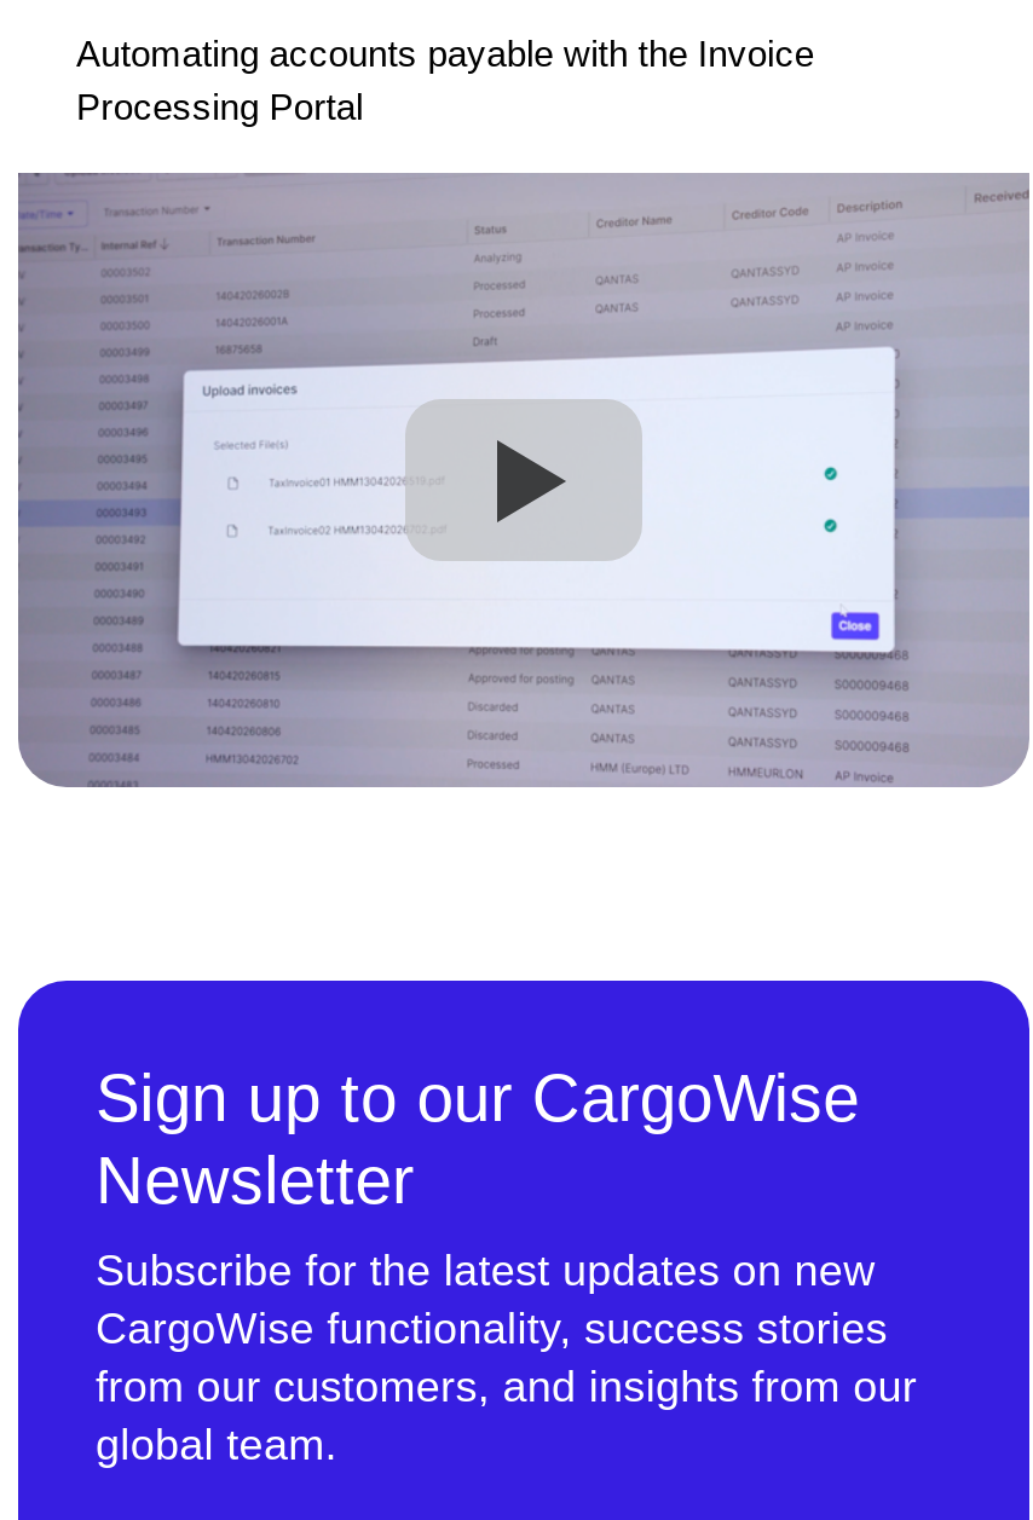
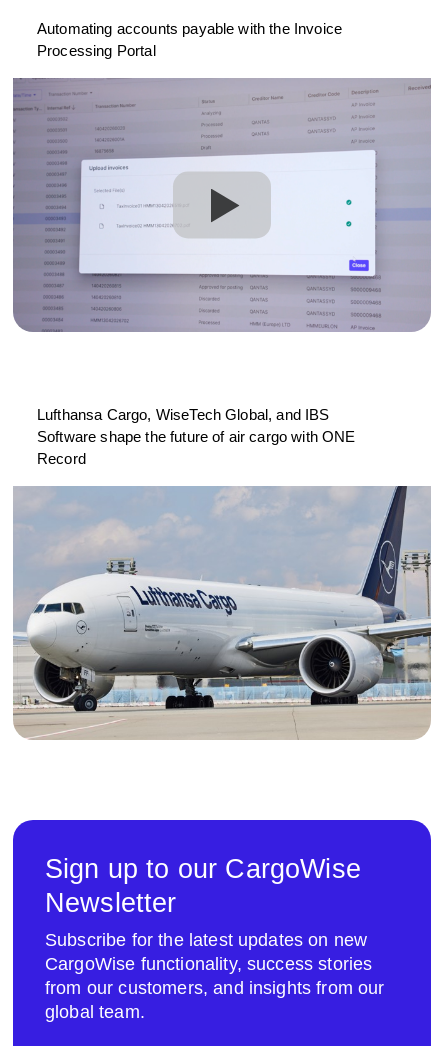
none -> [13,486,431,740] [image]
none -> [37,406,355,467] Lufthansa Cargo, WiseTech Global, and IBS | Software shape the future of air cargo with ONE | Record

